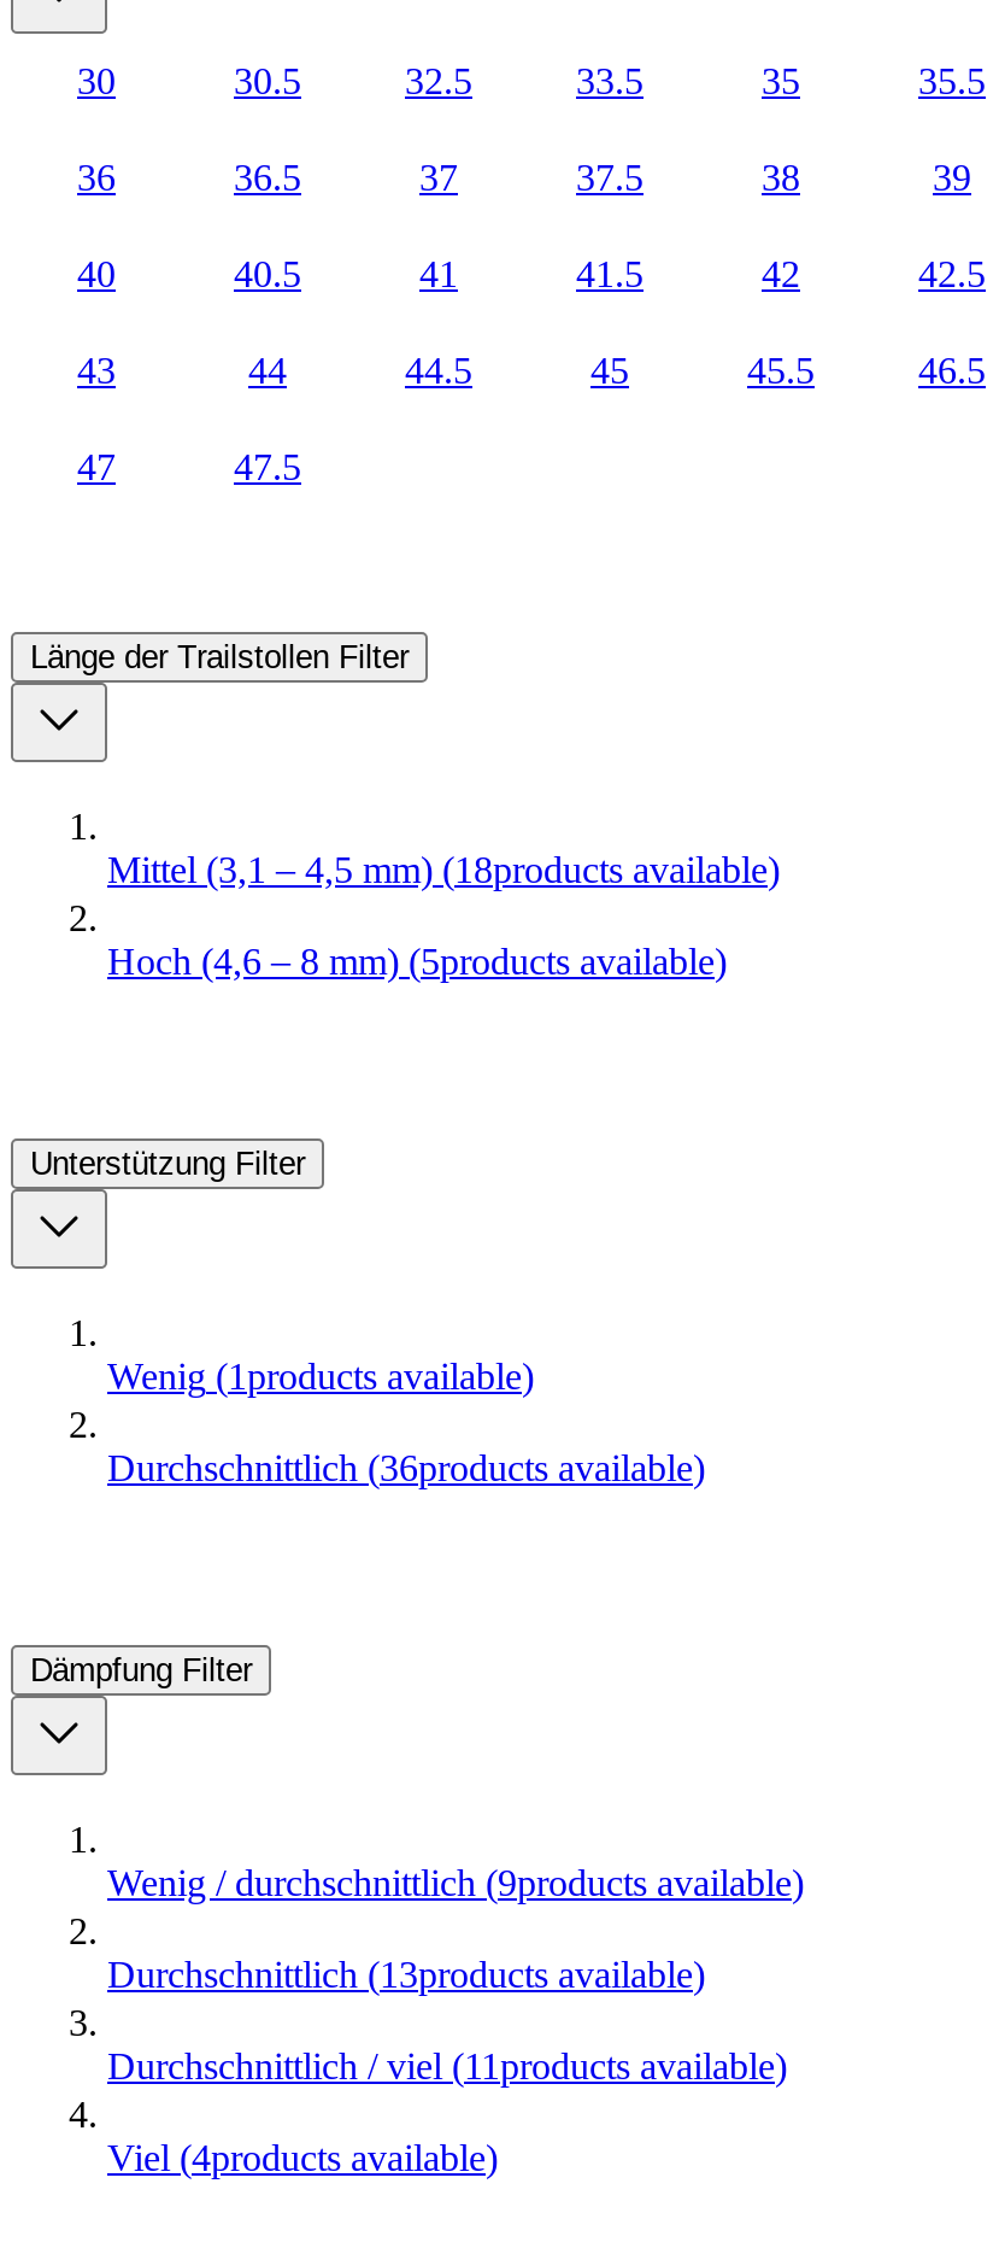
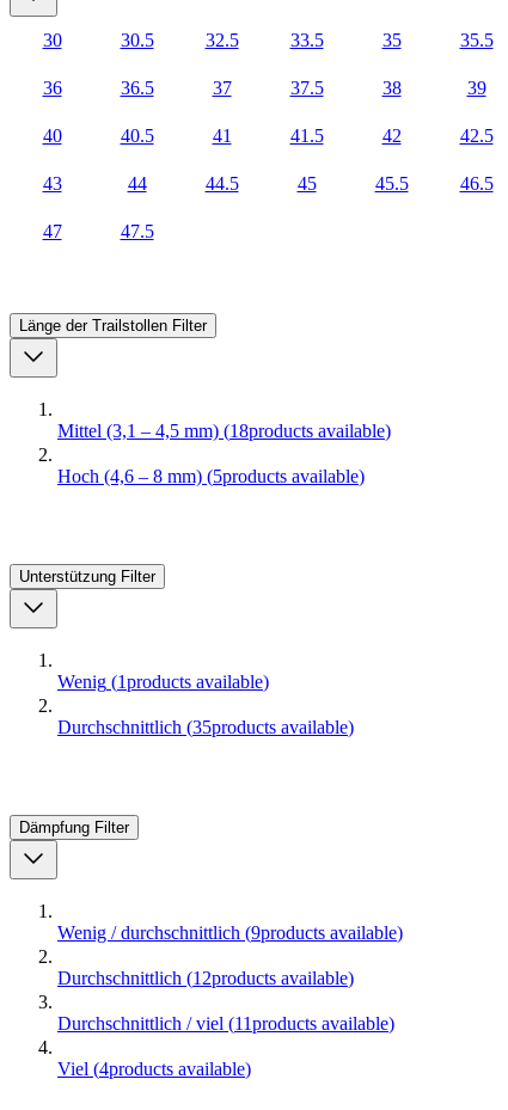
[107,1447,705,1488] Durchschnittlich (36products available) -> [57,717,354,737] Durchschnittlich (35products available)
[107,1954,705,1995] Durchschnittlich (13products available) -> [57,968,354,988] Durchschnittlich (12products available)

